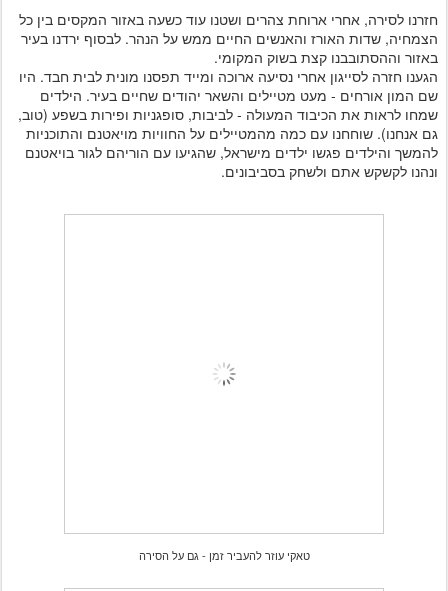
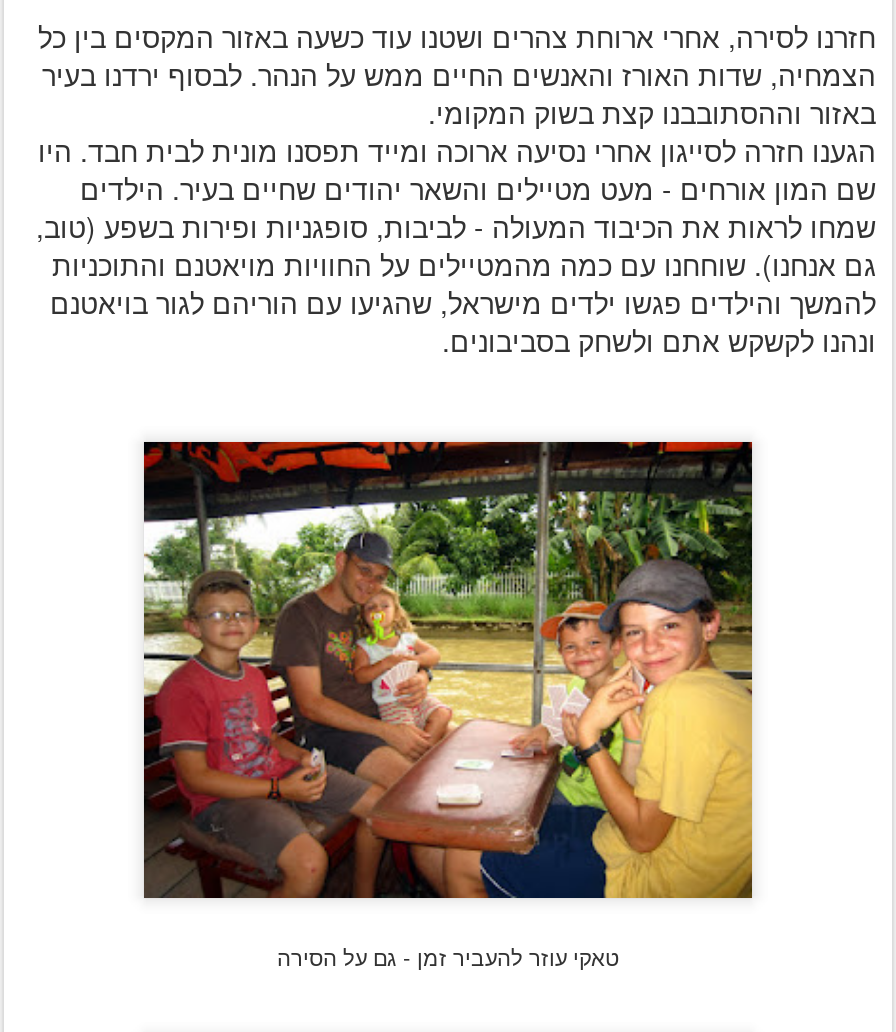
none -> [140,438,756,902] [image]

